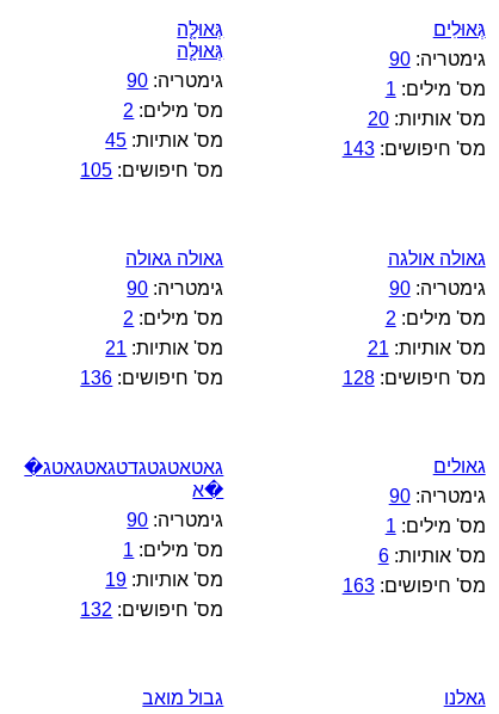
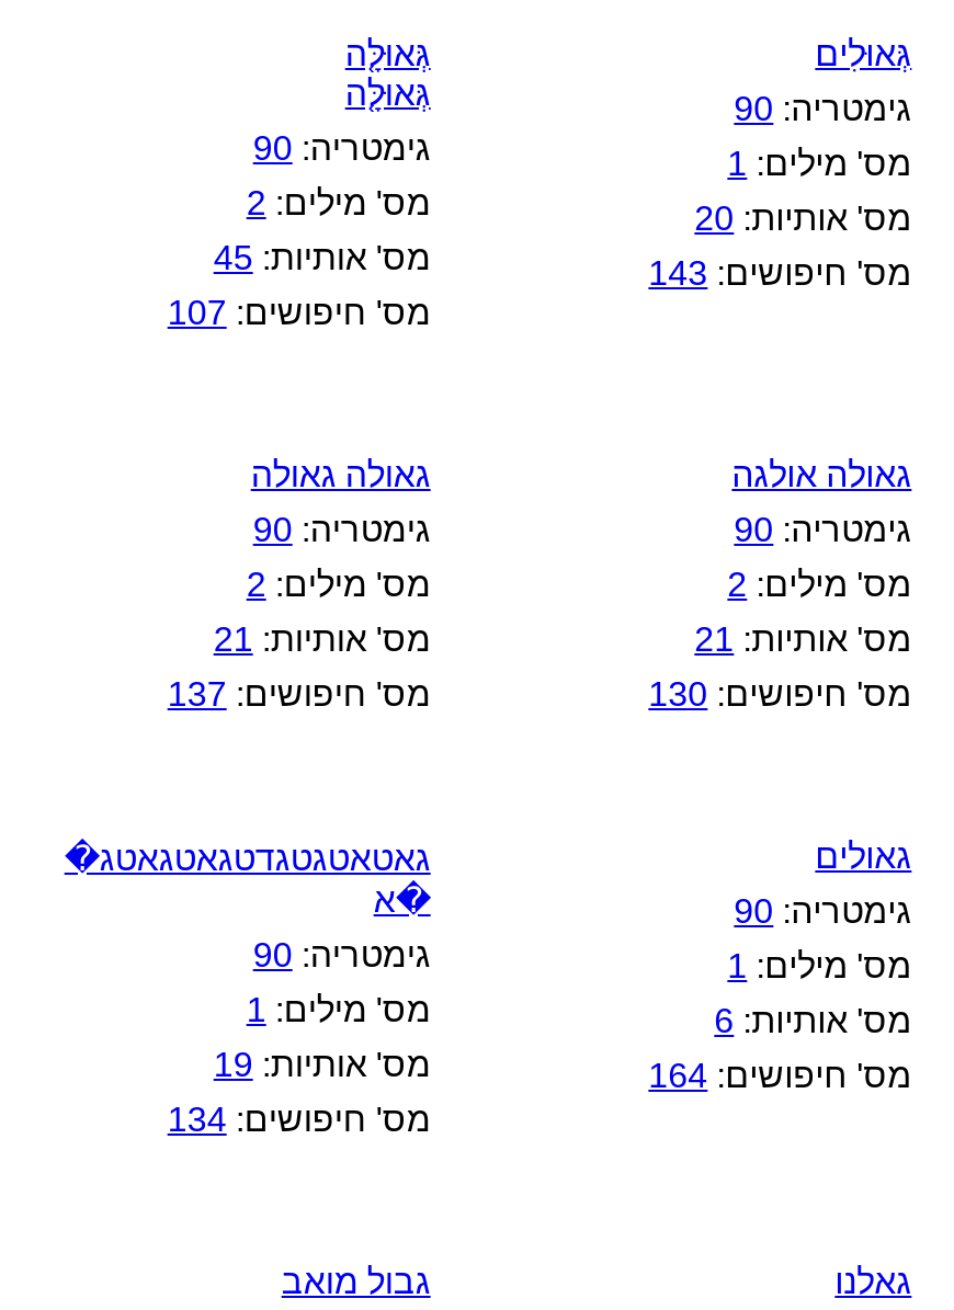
[80,160,224,180] מס' חיפושים: 105 -> [167,294,431,331] מס' חיפושים: 107
[80,368,224,388] מס' חיפושים: 136 -> [167,675,431,713] מס' חיפושים: 137
[342,368,486,388] מס' חיפושים: 128 -> [649,675,912,713] מס' חיפושים: 130
[342,575,486,596] מס' חיפושים: 163 -> [649,1057,912,1094] מס' חיפושים: 164
[80,599,224,620] מס' חיפושים: 132 -> [167,1101,431,1138] מס' חיפושים: 134

